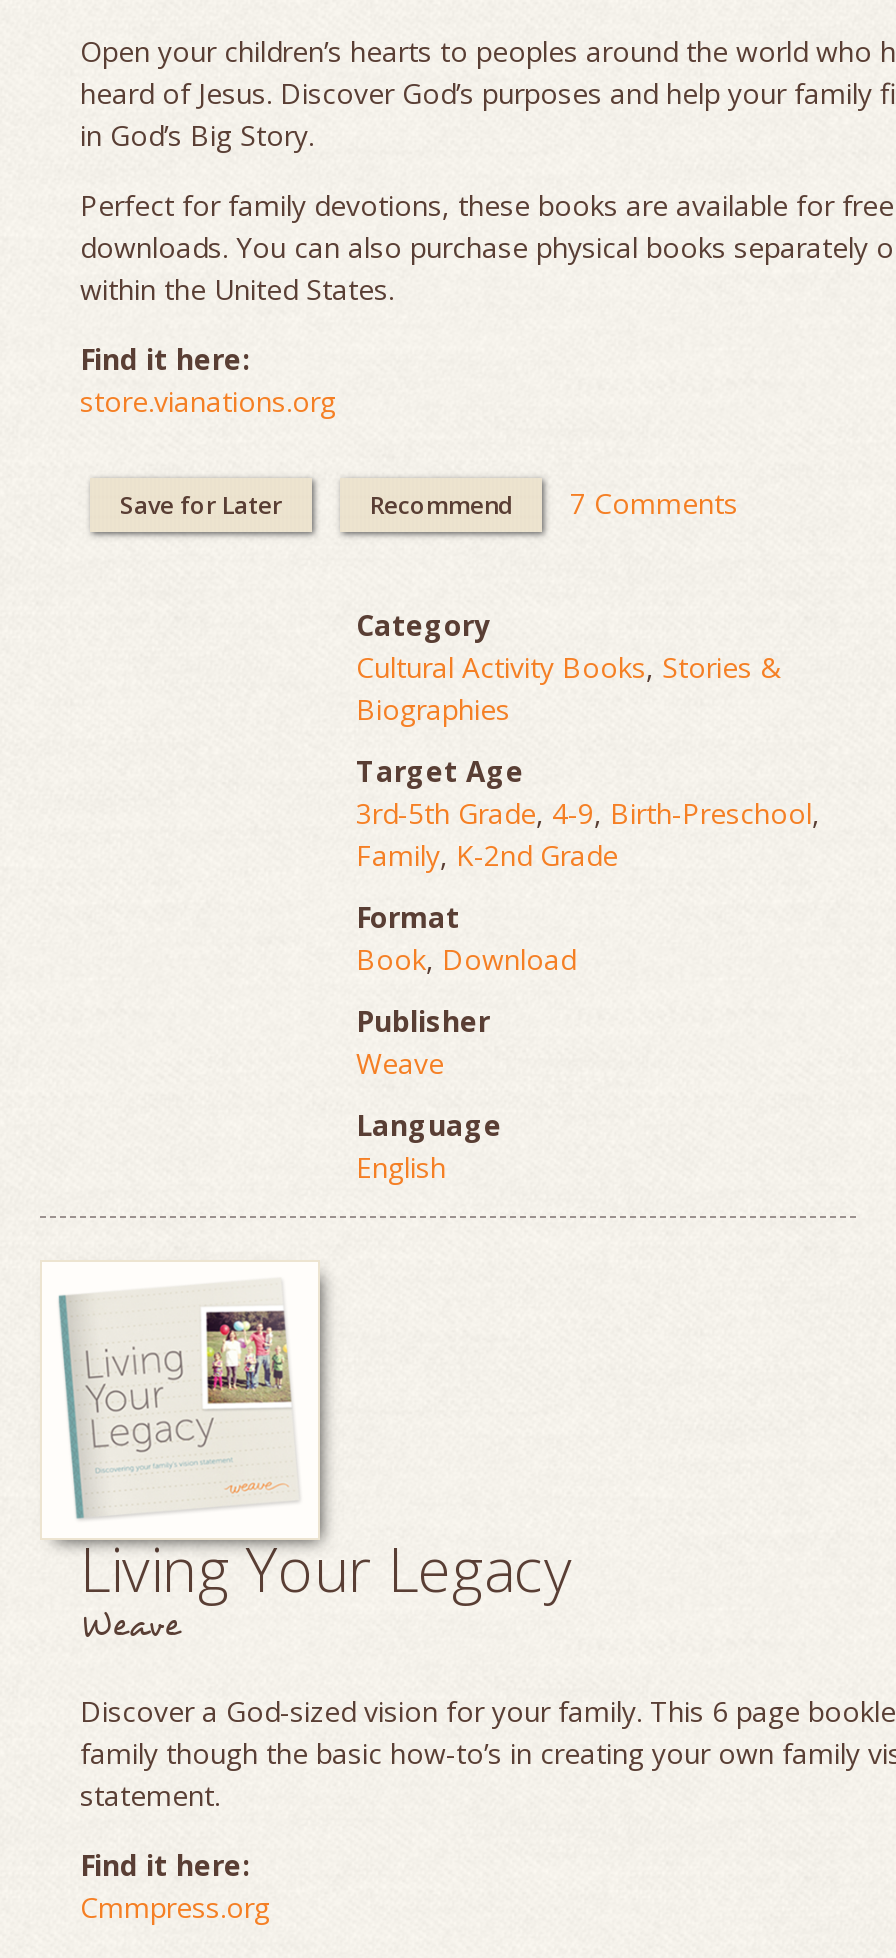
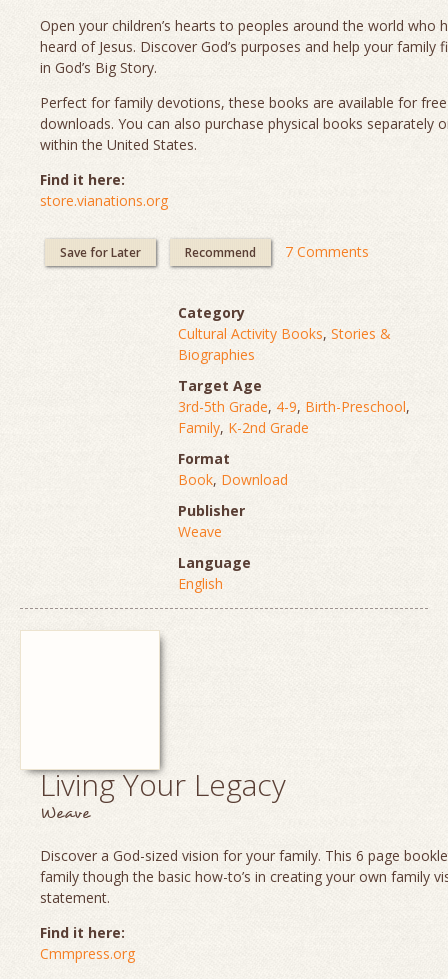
[56,1278,300,1522] [image] -> none

